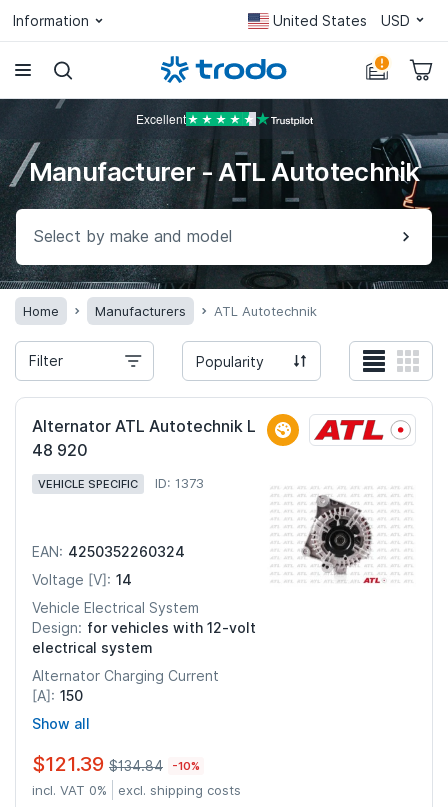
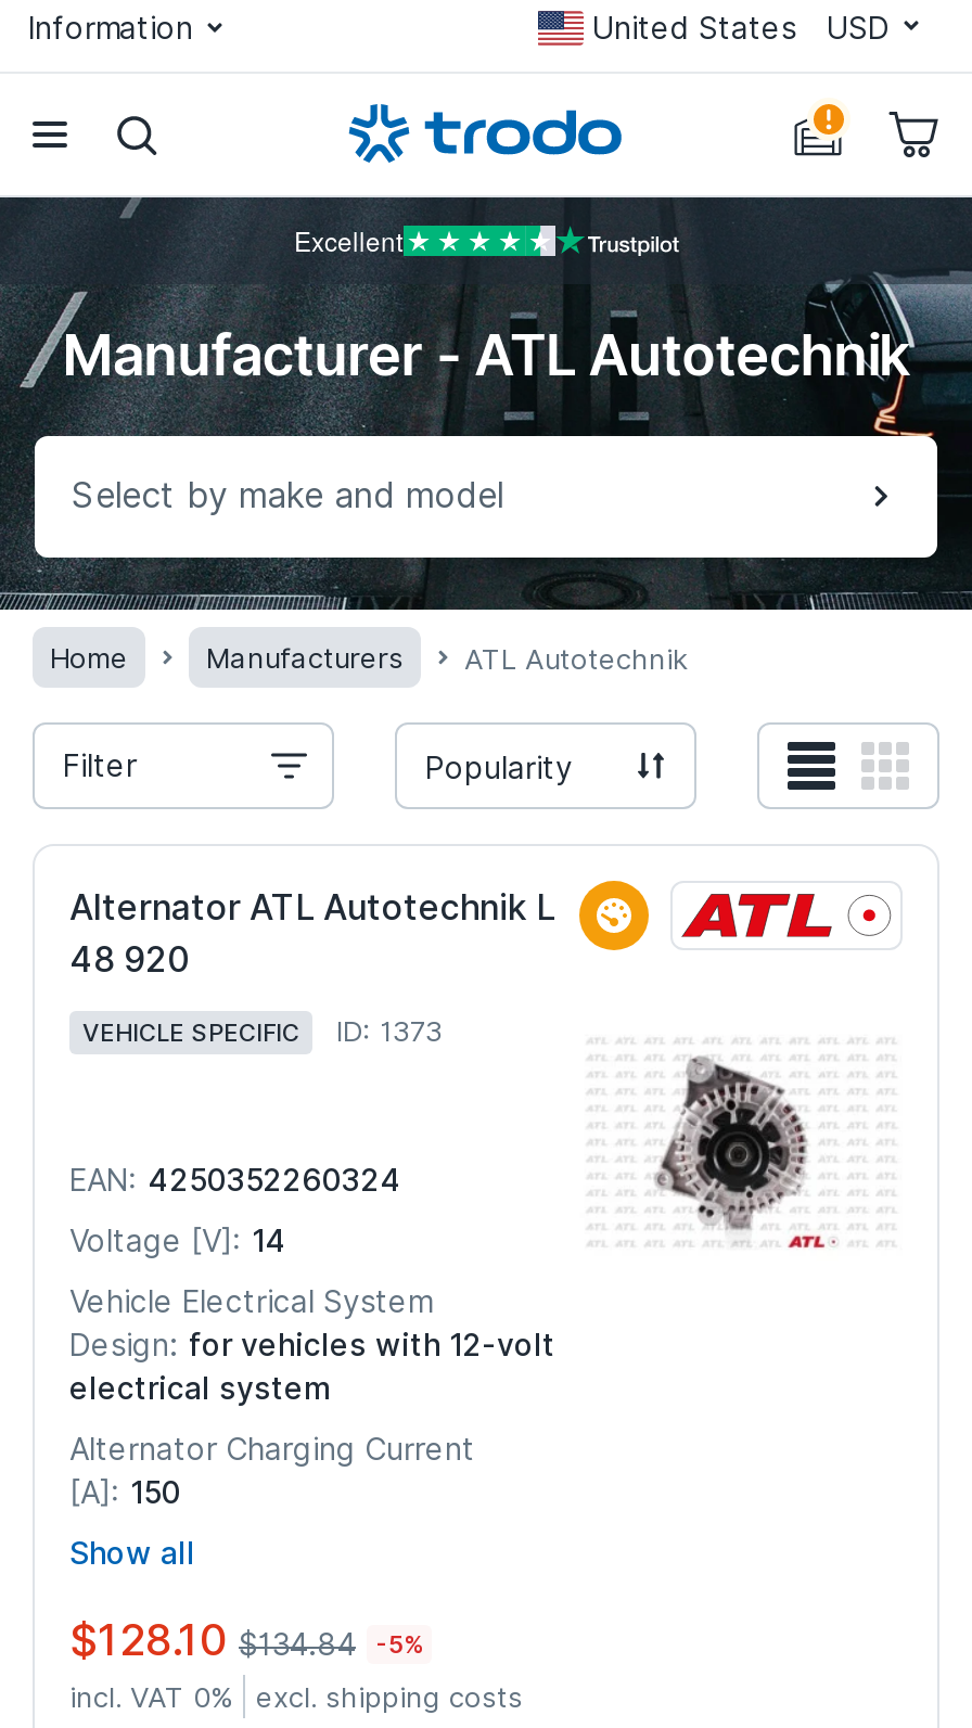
[32,752,163,776] $121.39 $134.84 -> [69,1615,356,1667] $128.10 $134.84
[172,759,200,773] -10% -> [375,1630,423,1661] -5%

